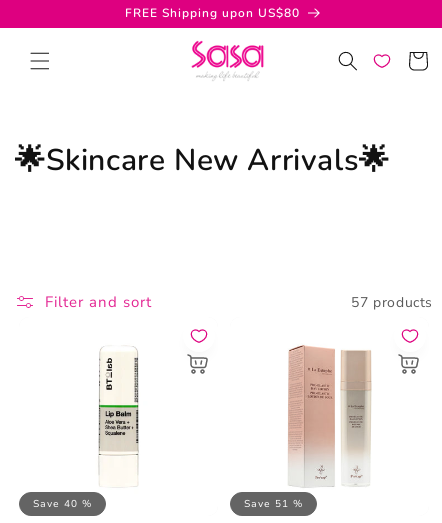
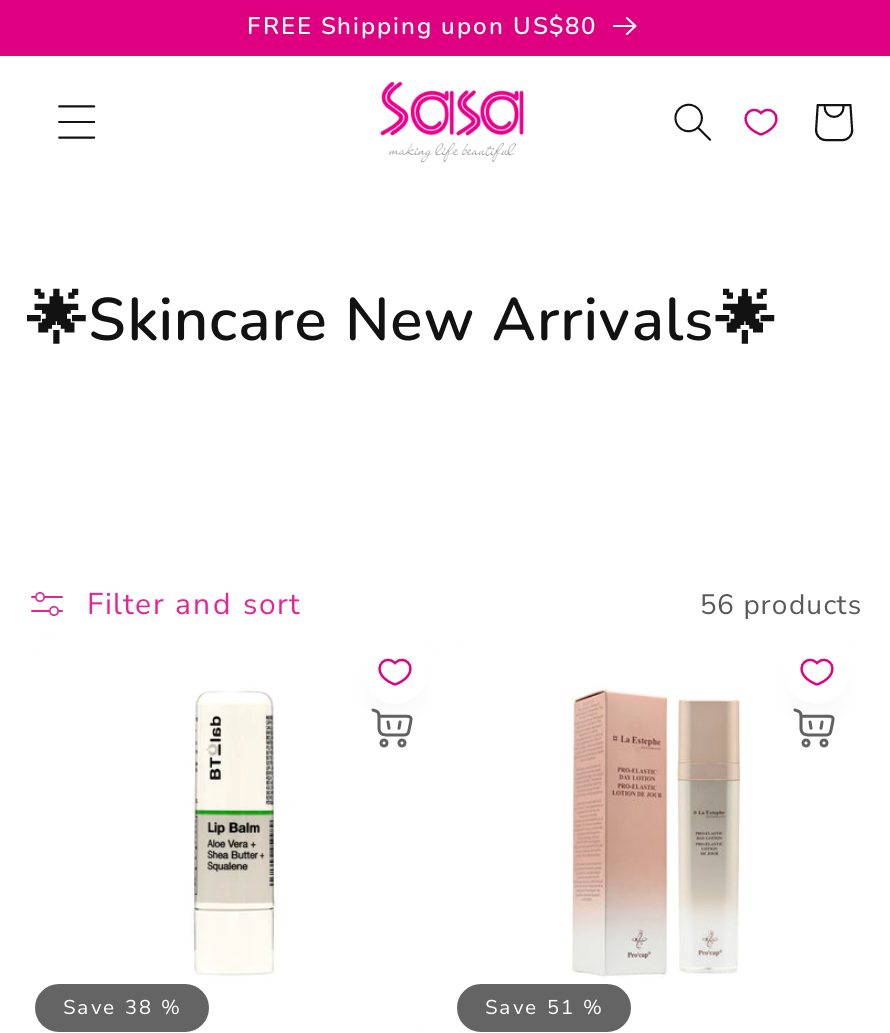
[351,292,433,311] 57 products -> [700,585,863,623] 56 products
[33,497,92,511] Save 40 % -> [63,994,181,1022] Save 38 %

